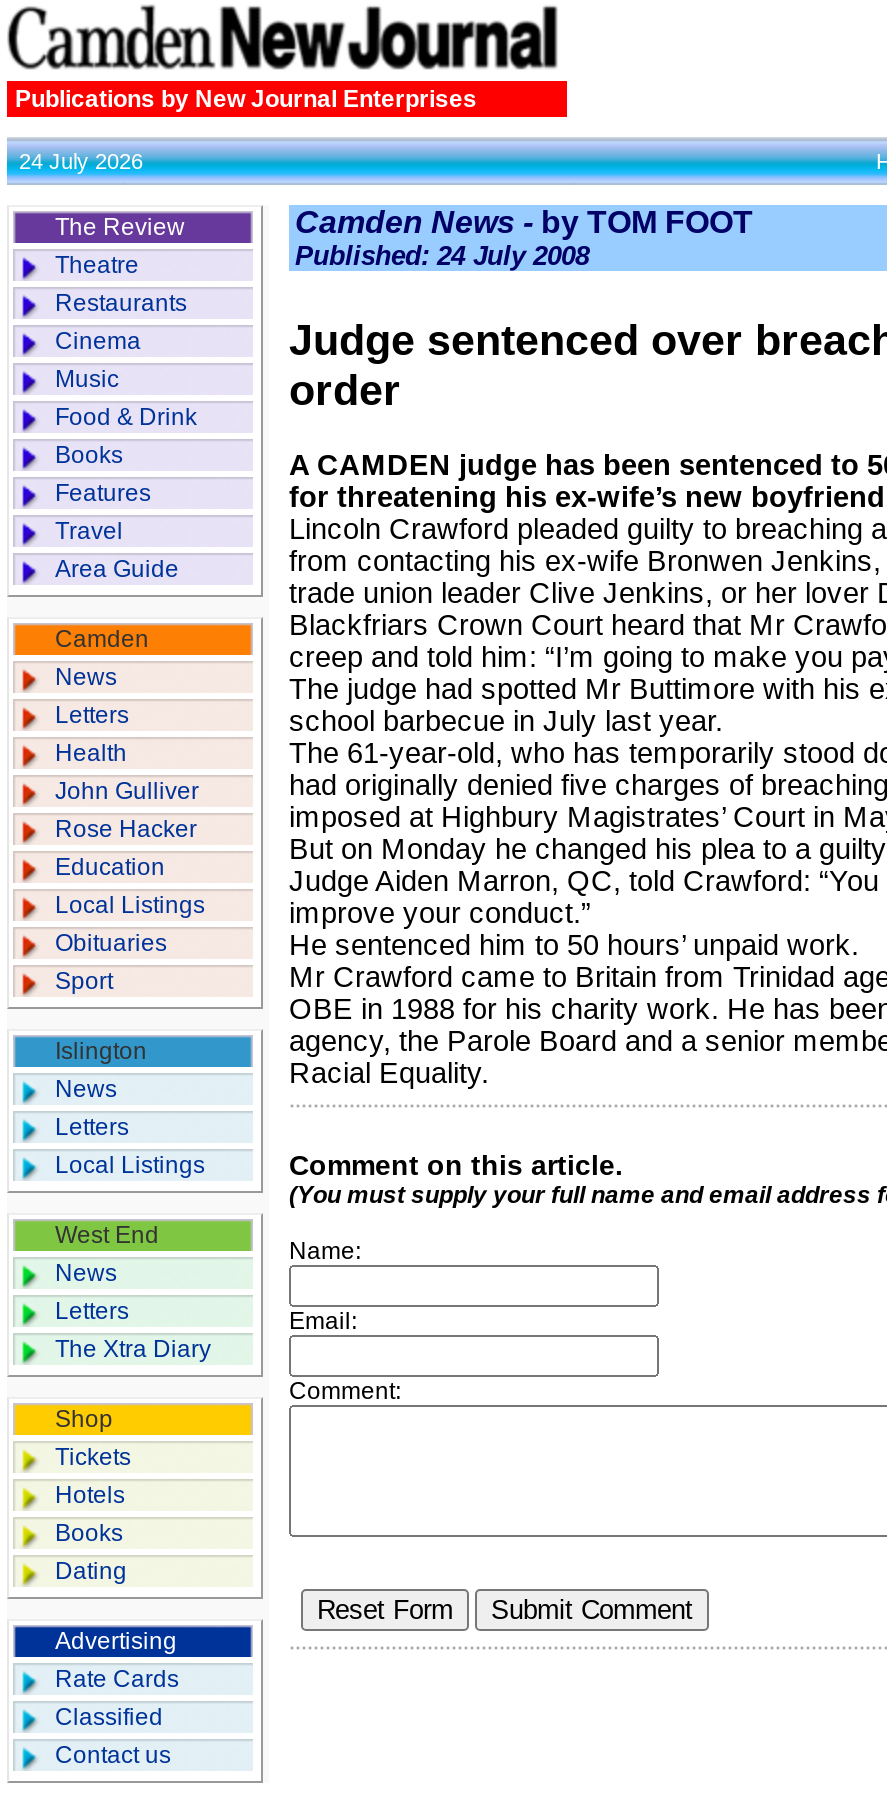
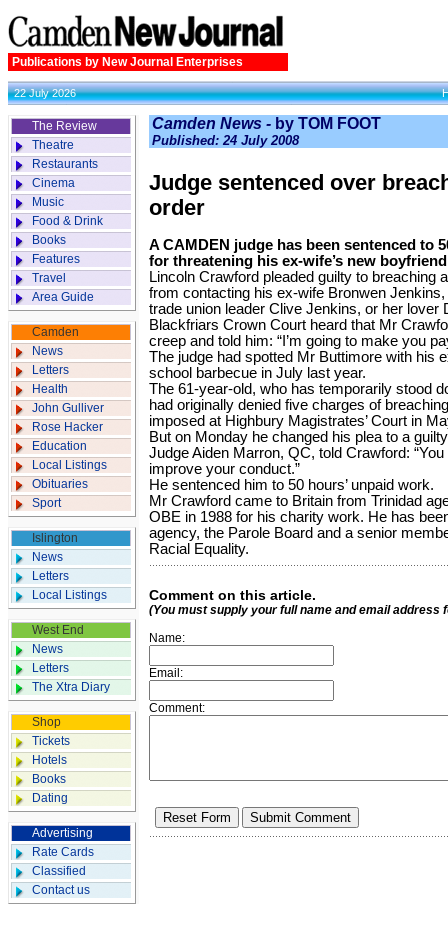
[19,149,143,173] 24 July 2026 -> [14,87,76,99] 22 July 2026

